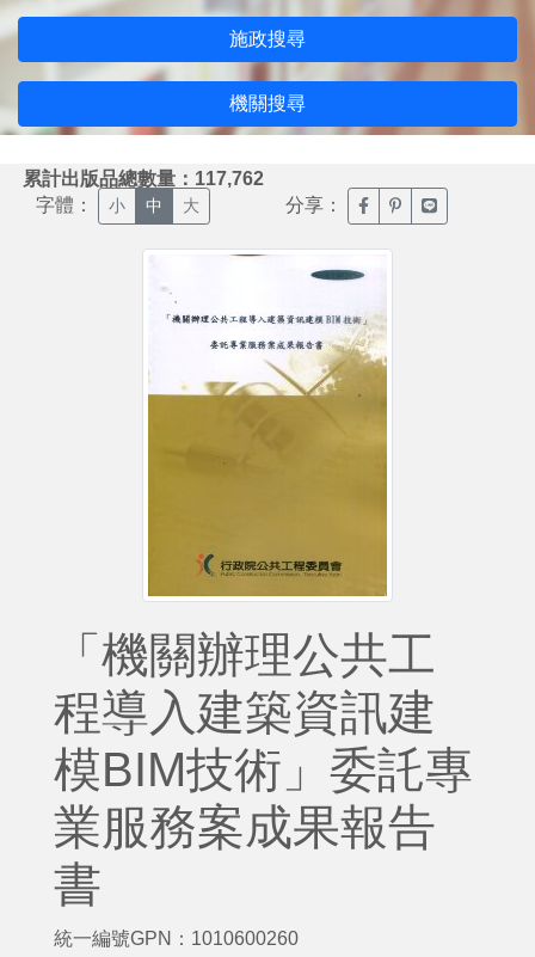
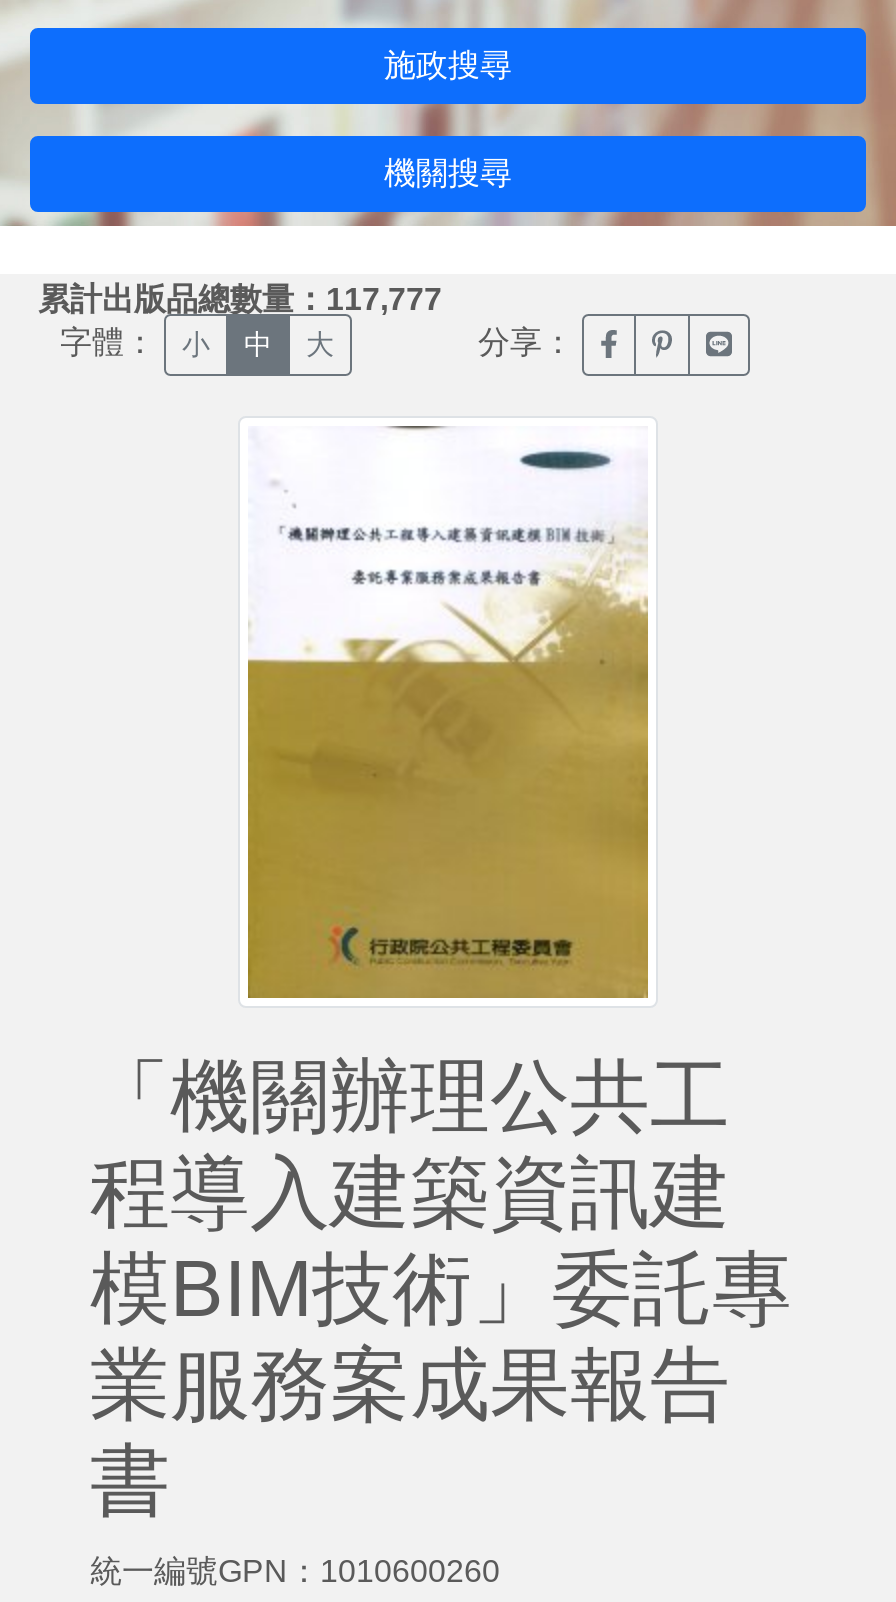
[23,168,264,188] 累計出版品總數量：117,762 -> [38,281,442,315] 累計出版品總數量：117,777

